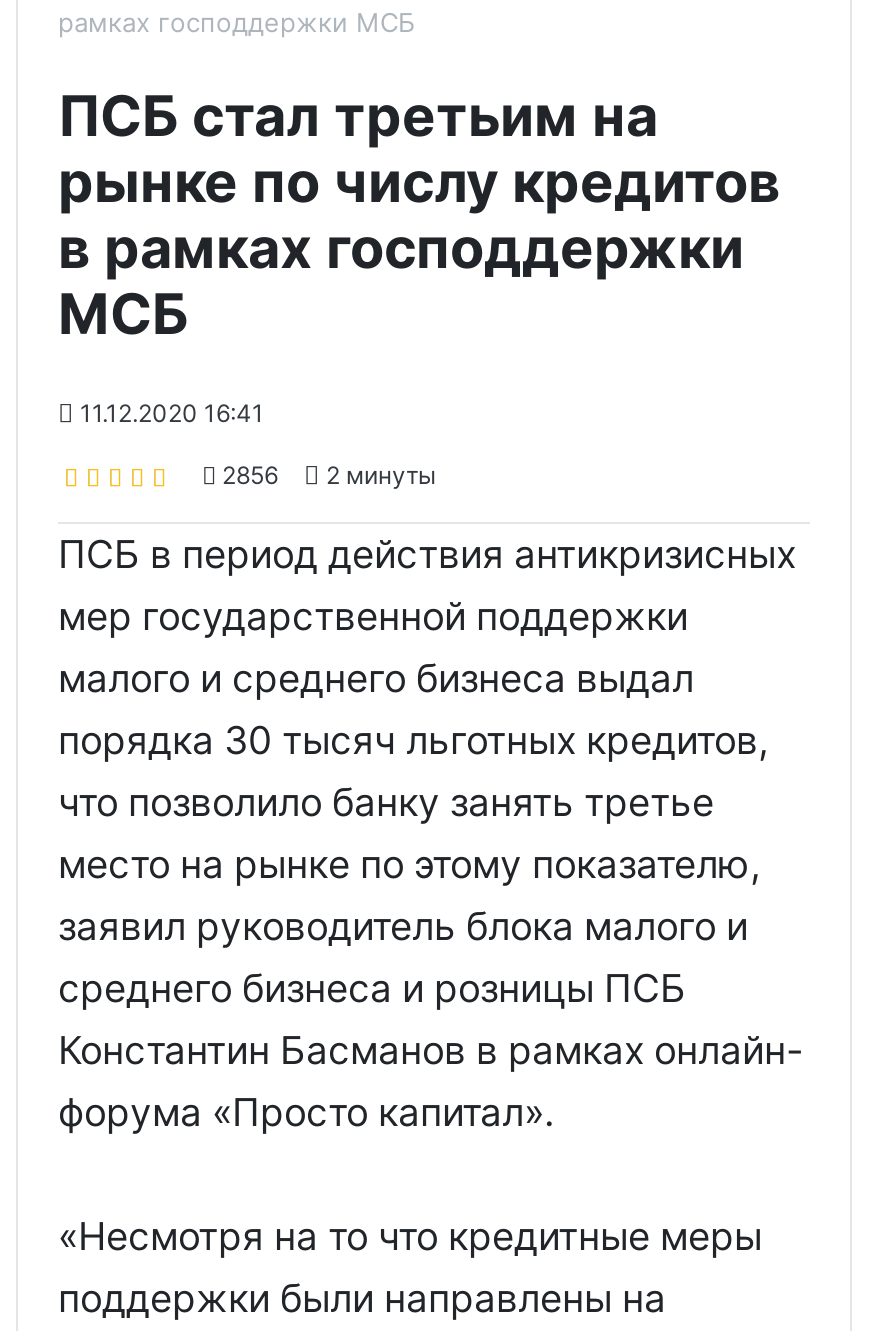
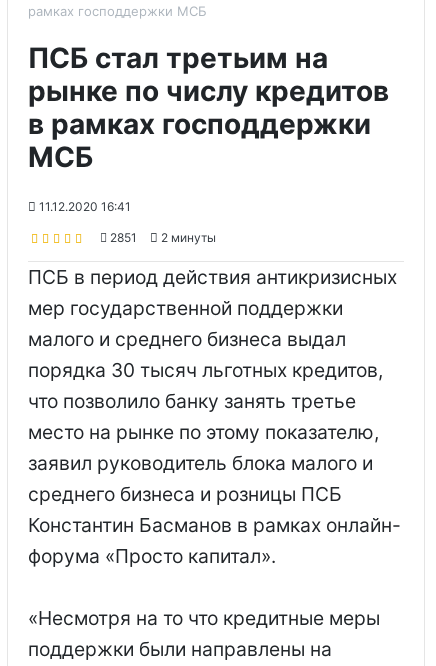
[216,461,278,491] 2856 -> [107,230,137,245] 2851

